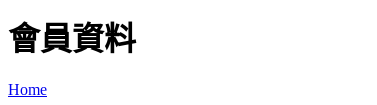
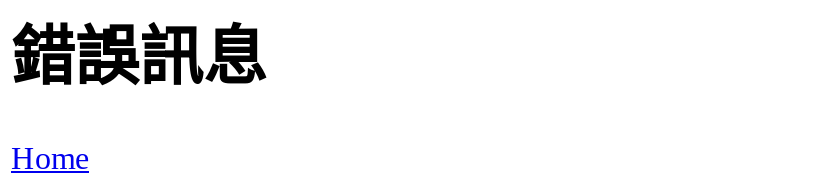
[8,21,136,57] 會員資料 -> [11,22,267,94] 錯誤訊息

